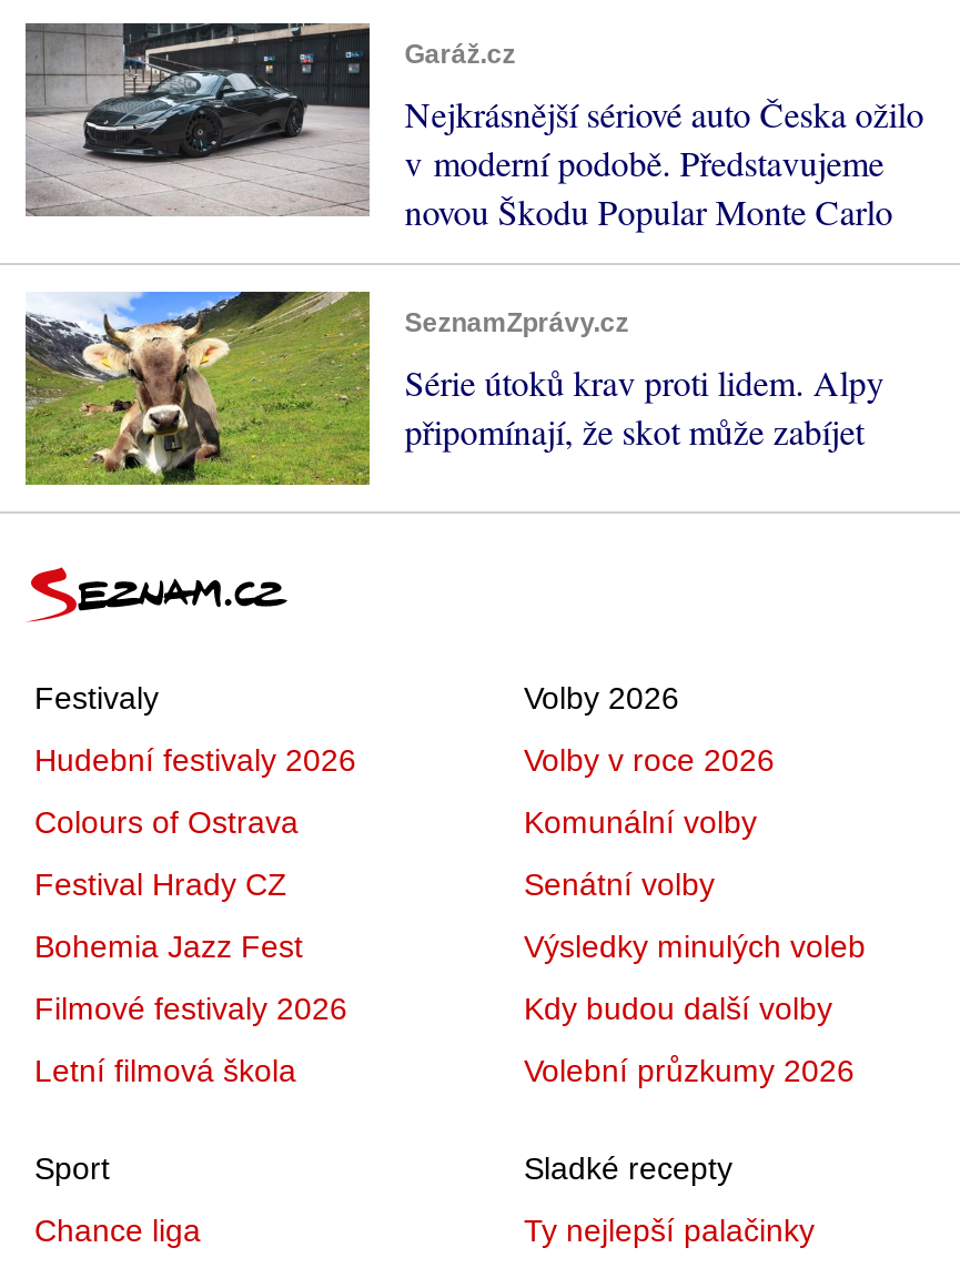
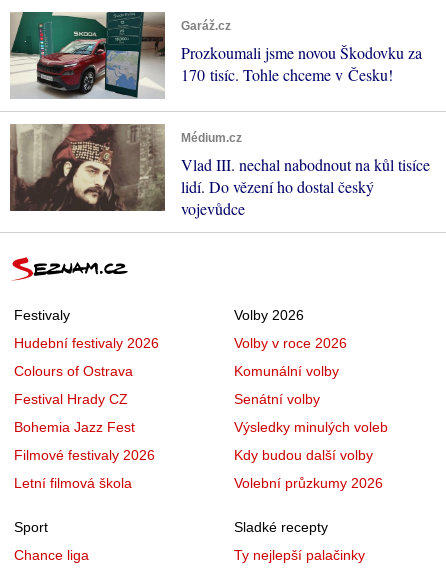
[26,21,924,235] [image] | Nejkrásnější sériové auto Česka ožilo | v moderní podobě. Představujeme | novou Škodu Popular Monte Carlo -> [10,11,422,99] [image] | Prozkoumali jsme novou Škodovku za | 170 tisíc. Tohle chceme v Česku!
[23,274,884,487] [image] | SeznamZprávy.cz | Série útoků krav proti lidem. Alpy | připomínají, že skot může zabíjet -> [9,123,430,219] [image] | Médium.cz | Vlad III. nechal nabodnout na kůl tisíce | lidí. Do vězení ho dostal český | vojevůdce

